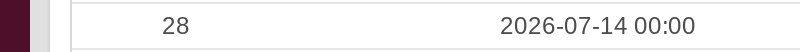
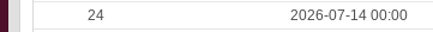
[162,12,190,40] 28 -> [88,7,104,24] 24

